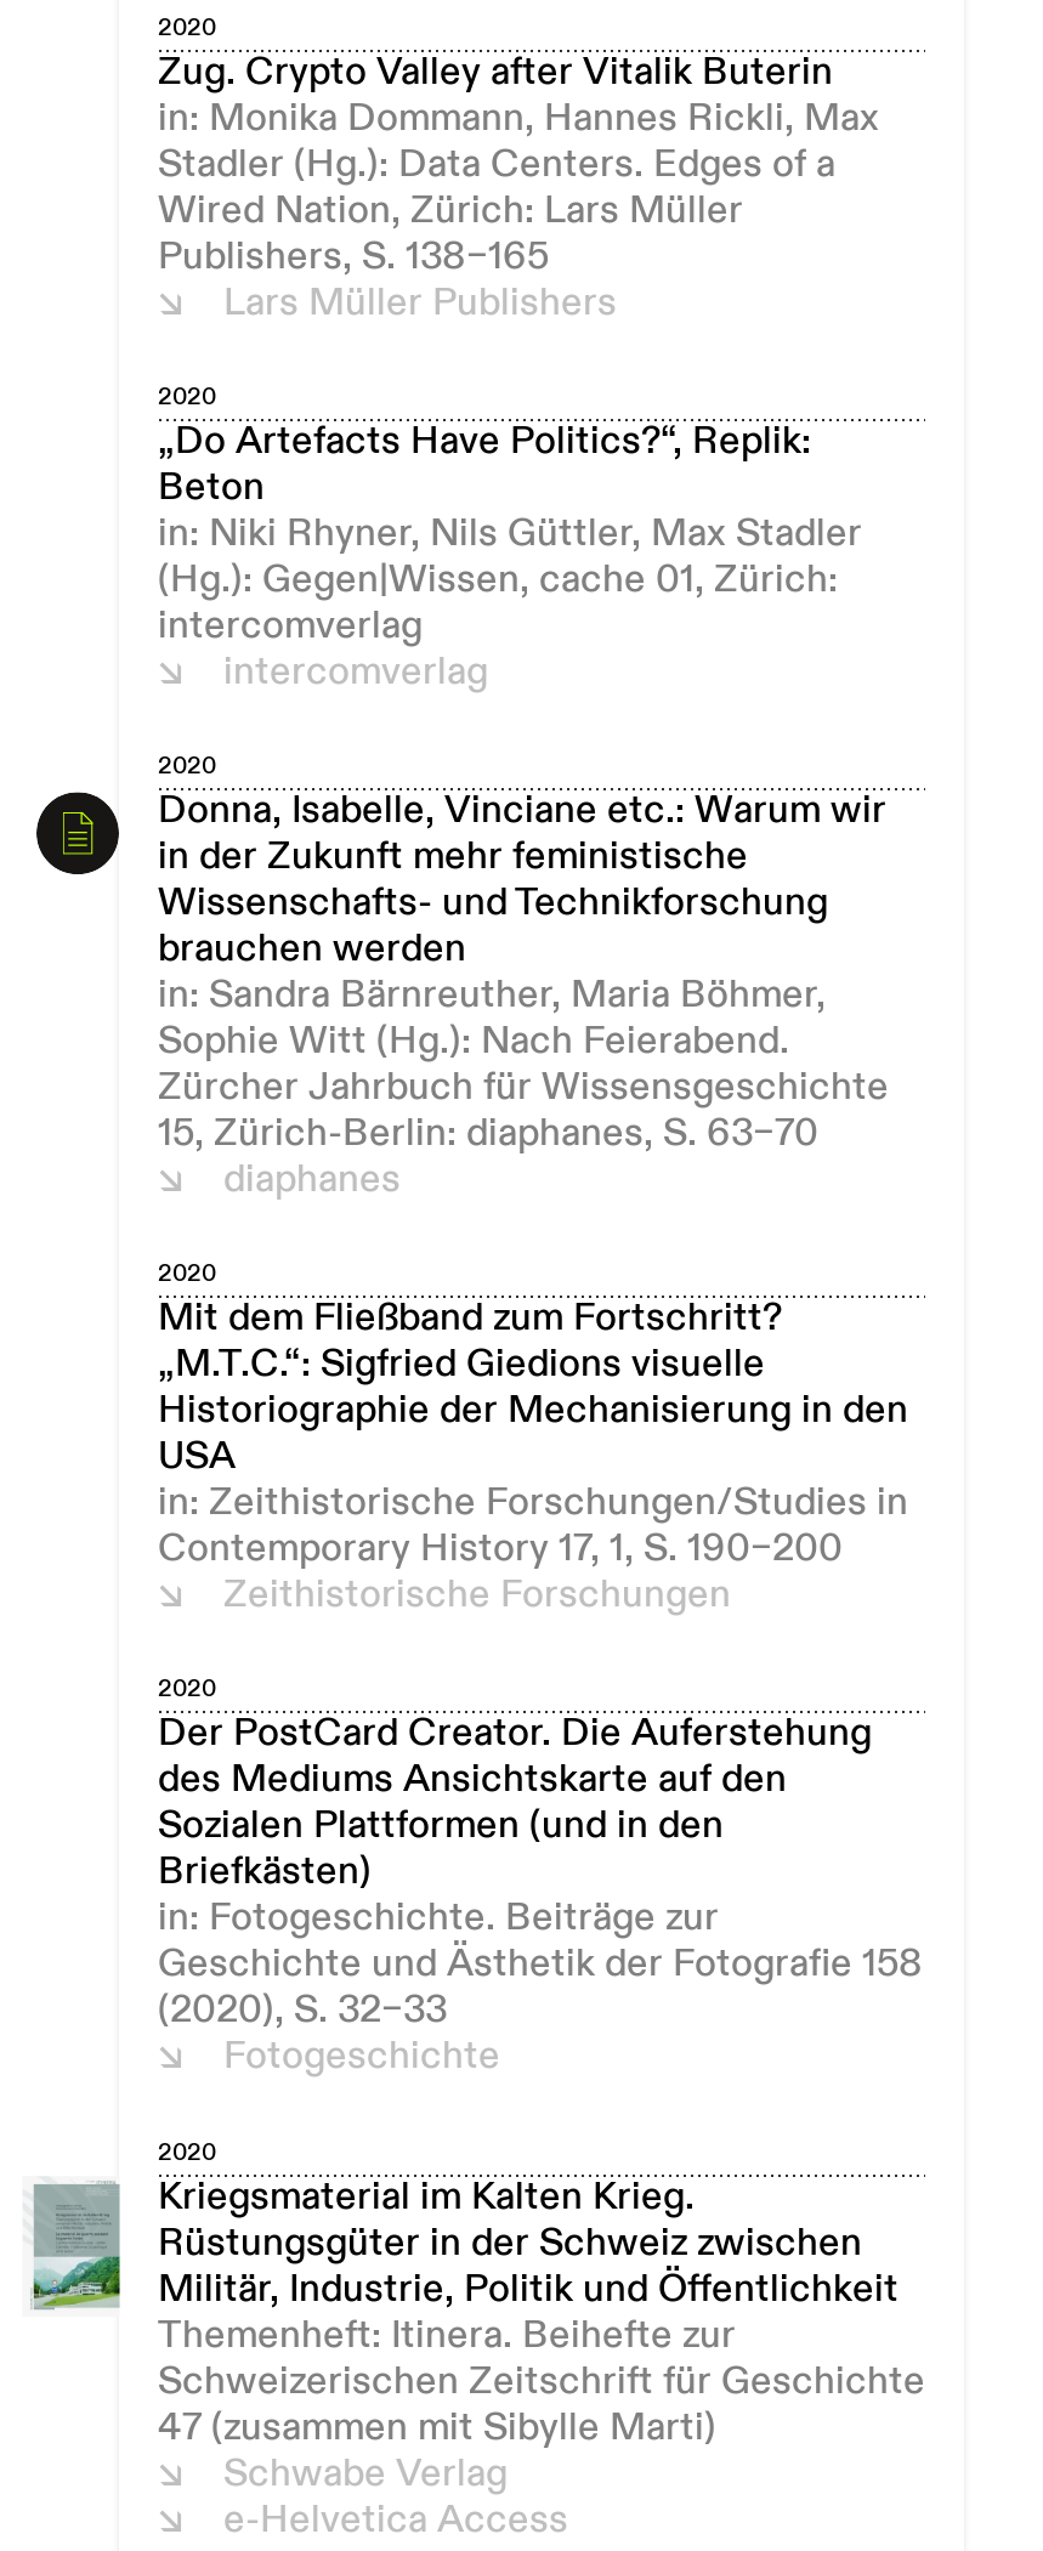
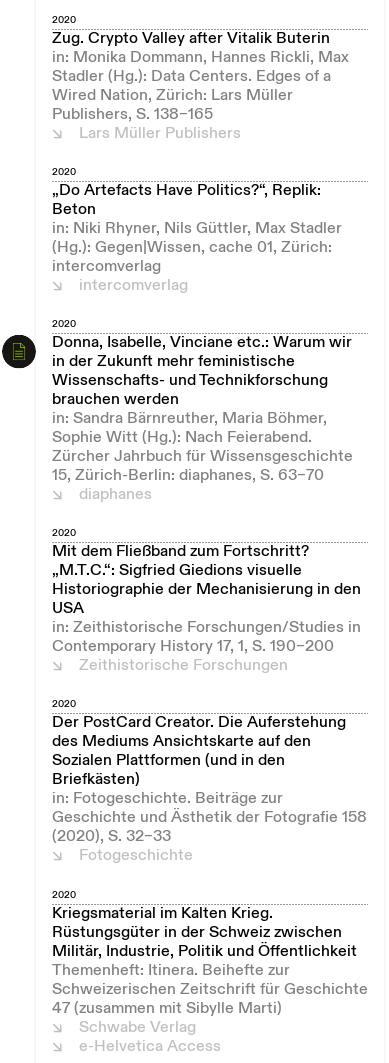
[24,2177,124,2313] [image] -> none

